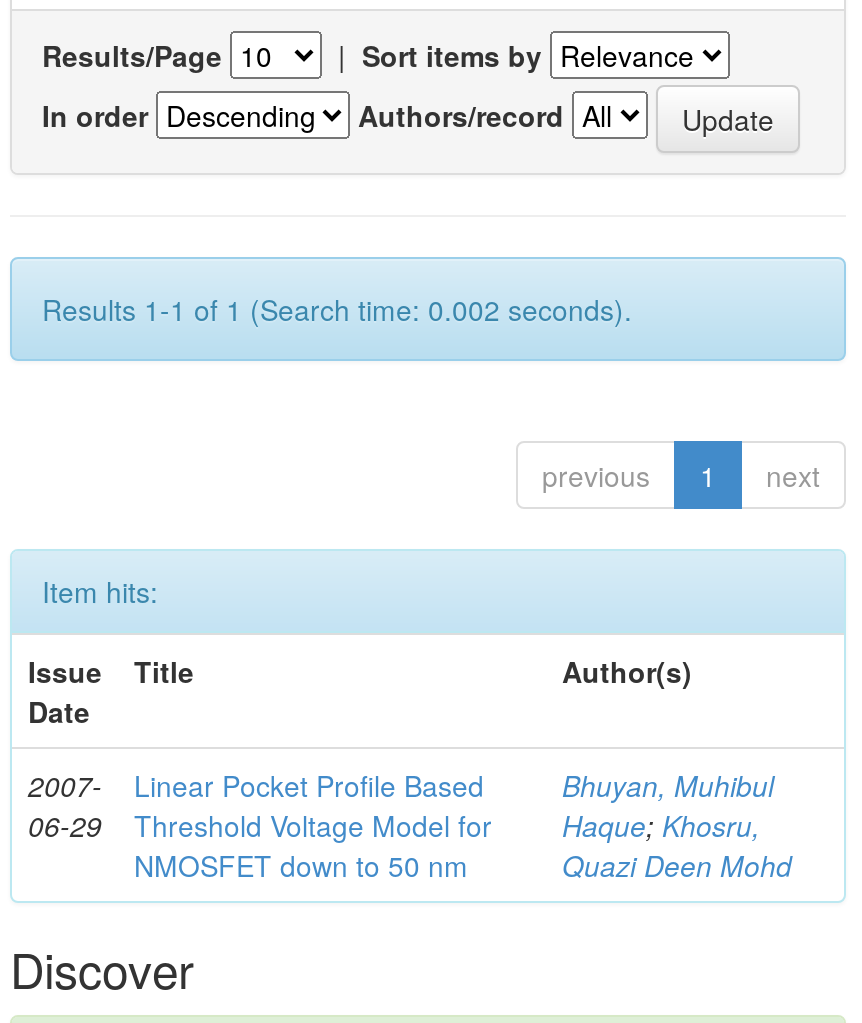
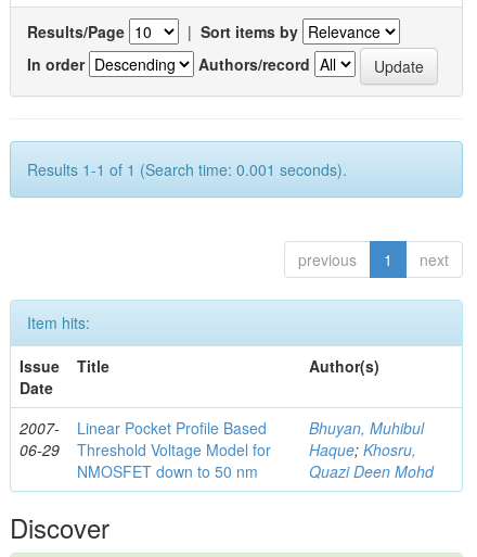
[42,289,632,329] Results 1-1 of 1 (Search time: 0.002 seconds). -> [27,159,347,180] Results 1-1 of 1 (Search time: 0.001 seconds).

